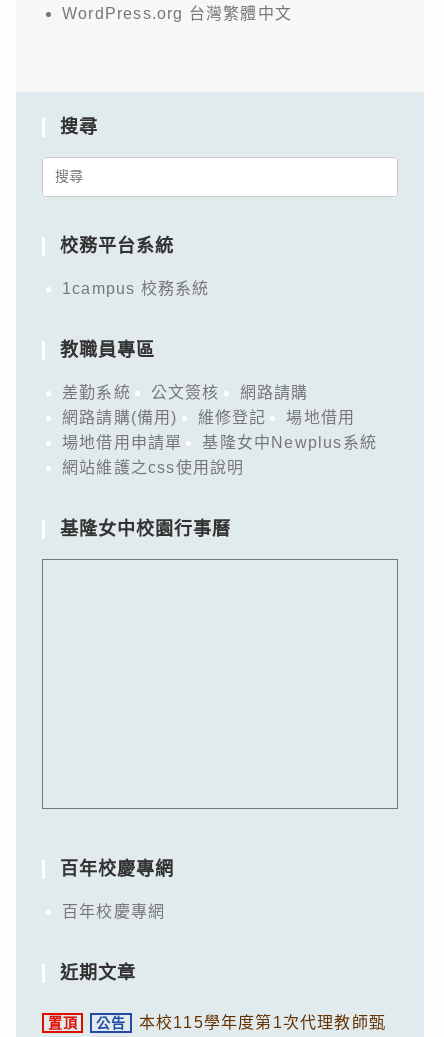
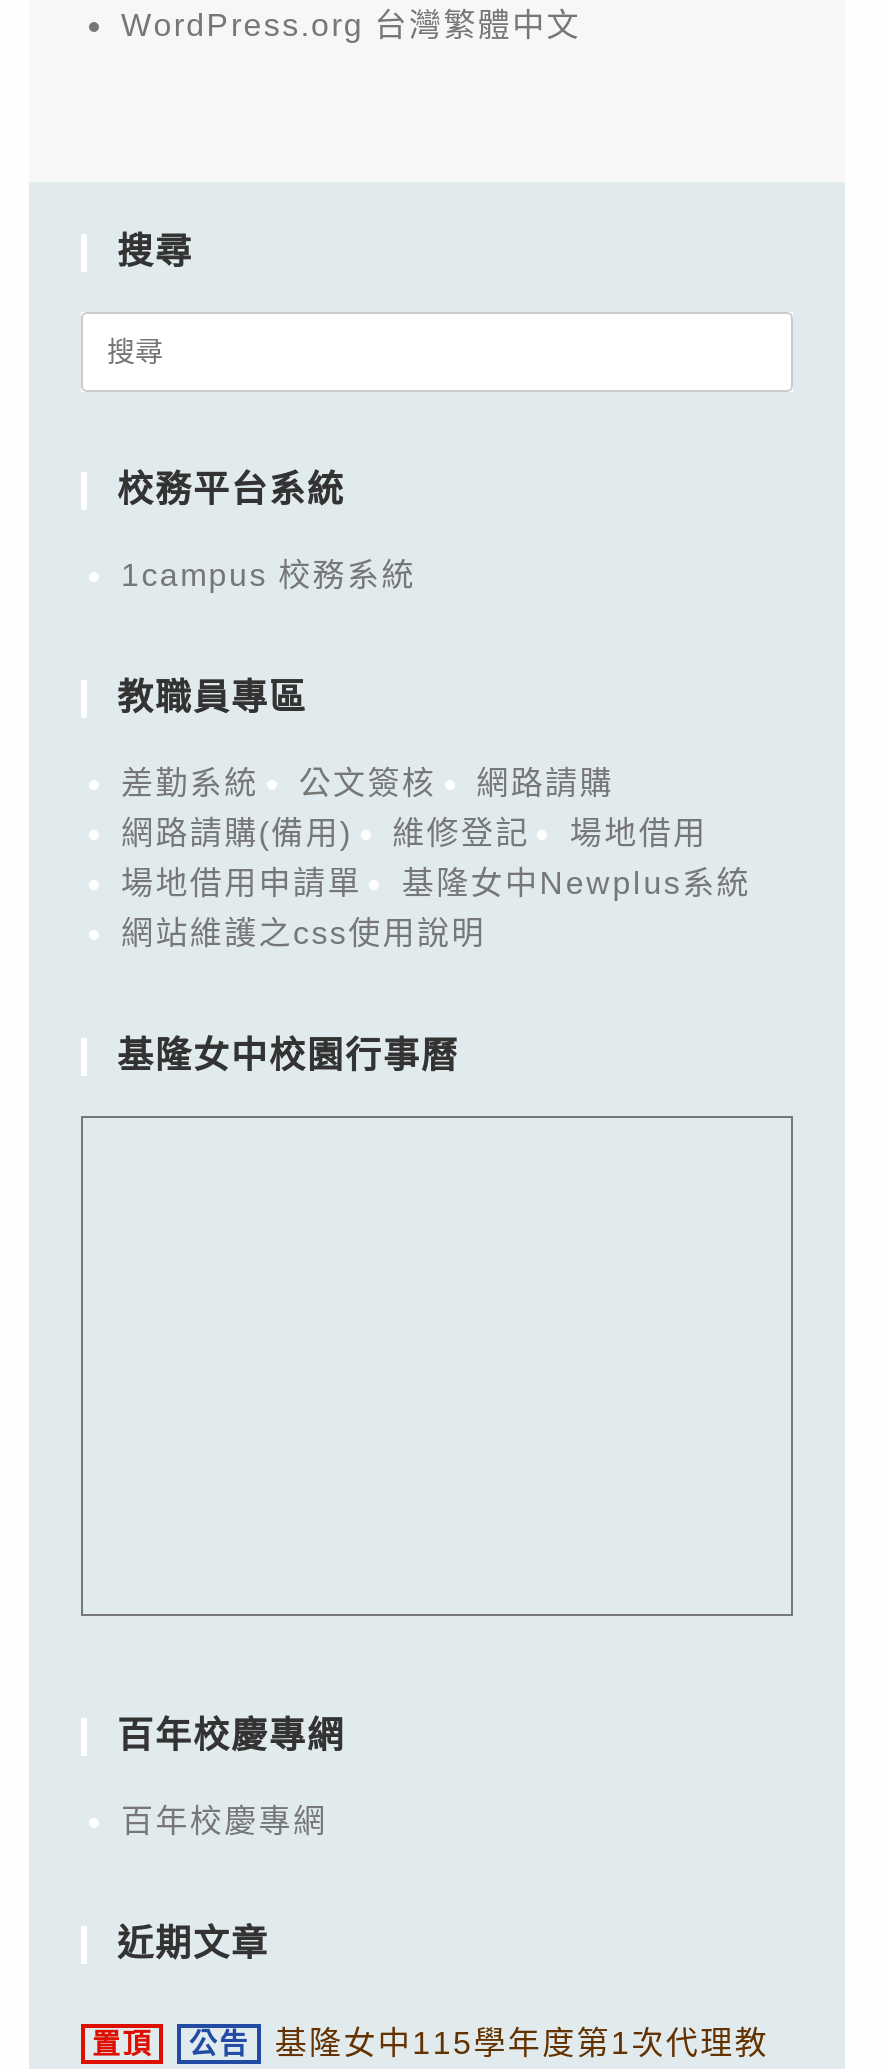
[139,1014,386,1031] 本校115學年度第1次代理教師甄 -> [275,2026,769,2060] 基隆女中115學年度第1次代理教

